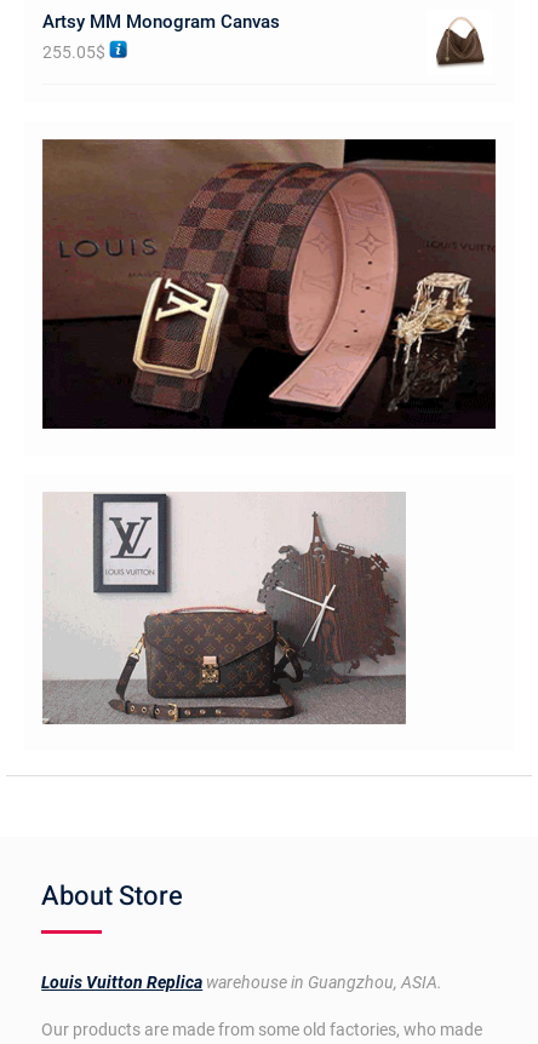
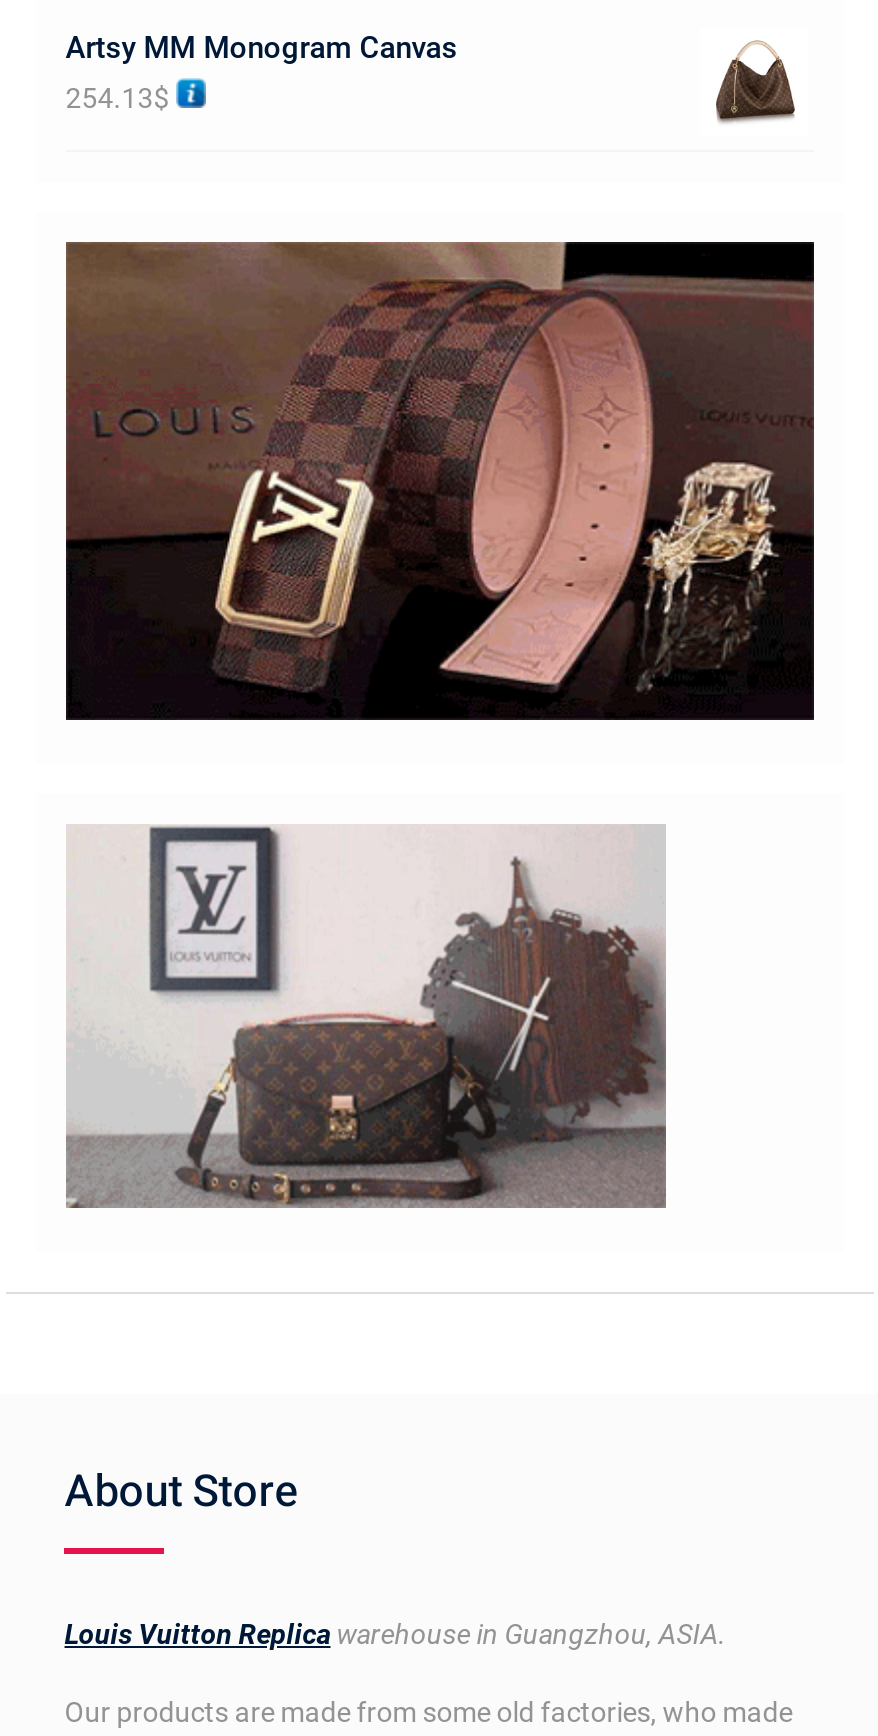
[42,42,105,61] 255.05$ -> [65,81,169,113] 254.13$

